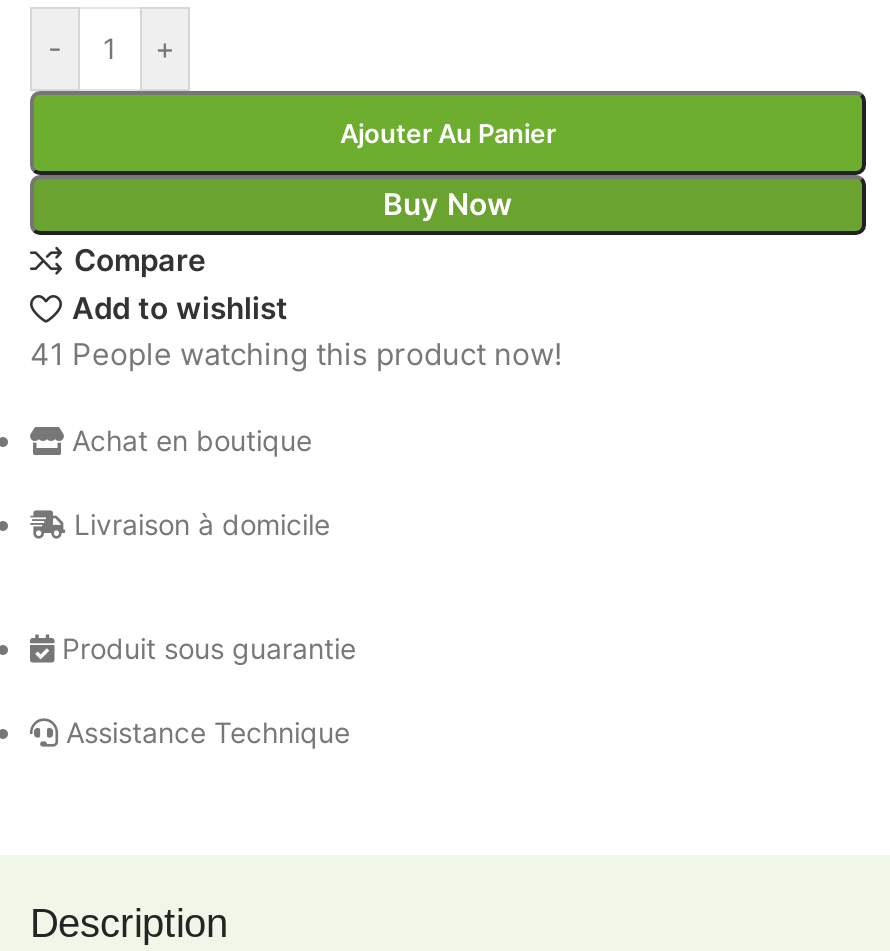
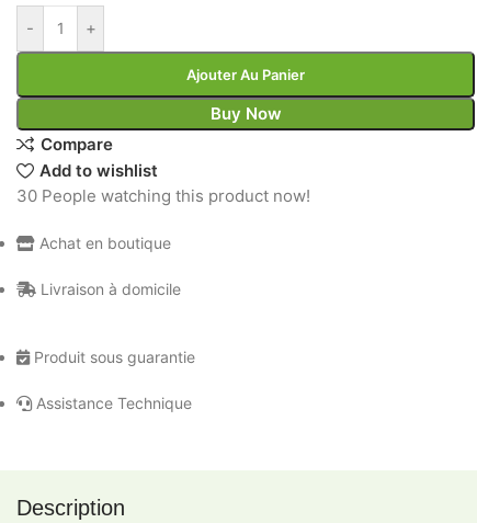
[30,335,562,373] 41 People watching this product now! -> [16,185,310,206] 30 People watching this product now!

